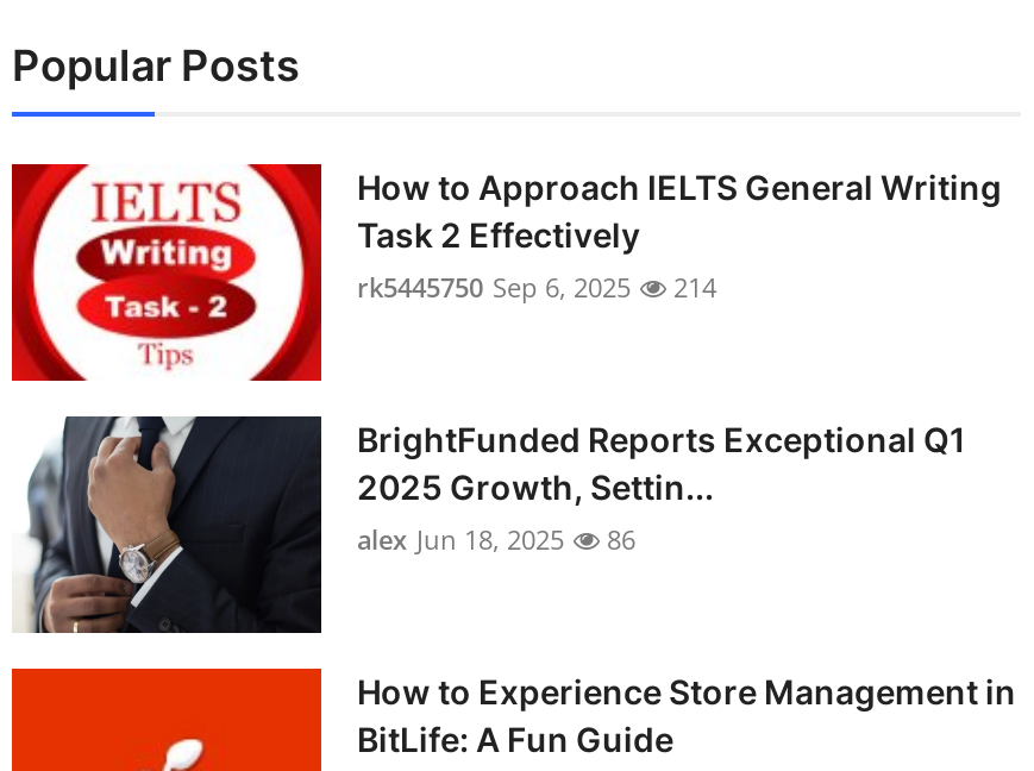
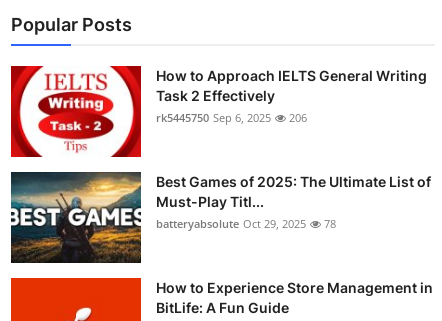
[357,270,716,306] rk5445750 Sep 6, 2025 214 -> [156,110,307,125] rk5445750 Sep 6, 2025 206
[12,416,966,635] [image] | BrightFunded Reports Exceptional Q1 | 2025 Growth, Settin... | alex Jun 18, 2025 | 86 -> [10,171,431,264] [image] | Best Games of 2025: The Ultimate List of | Must-Play Titl... | batteryabsolute Oct 29, 2025 | 78

